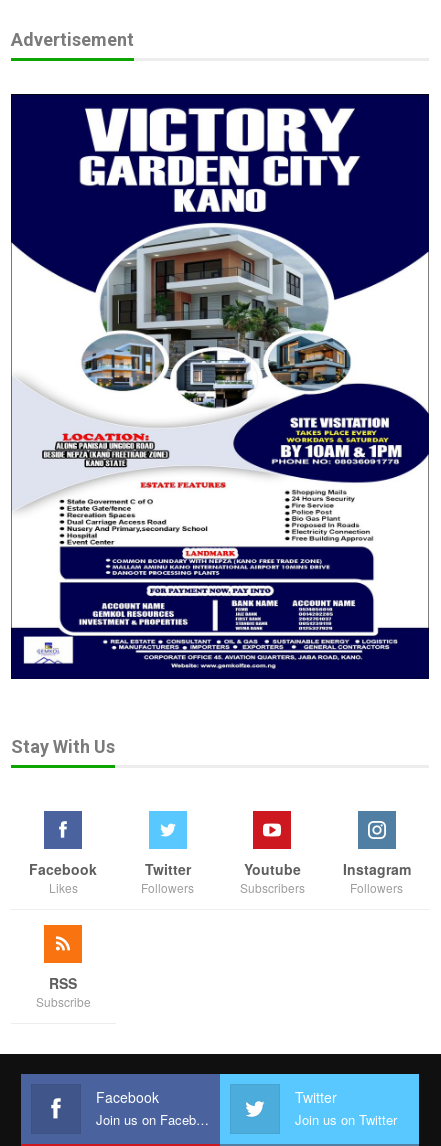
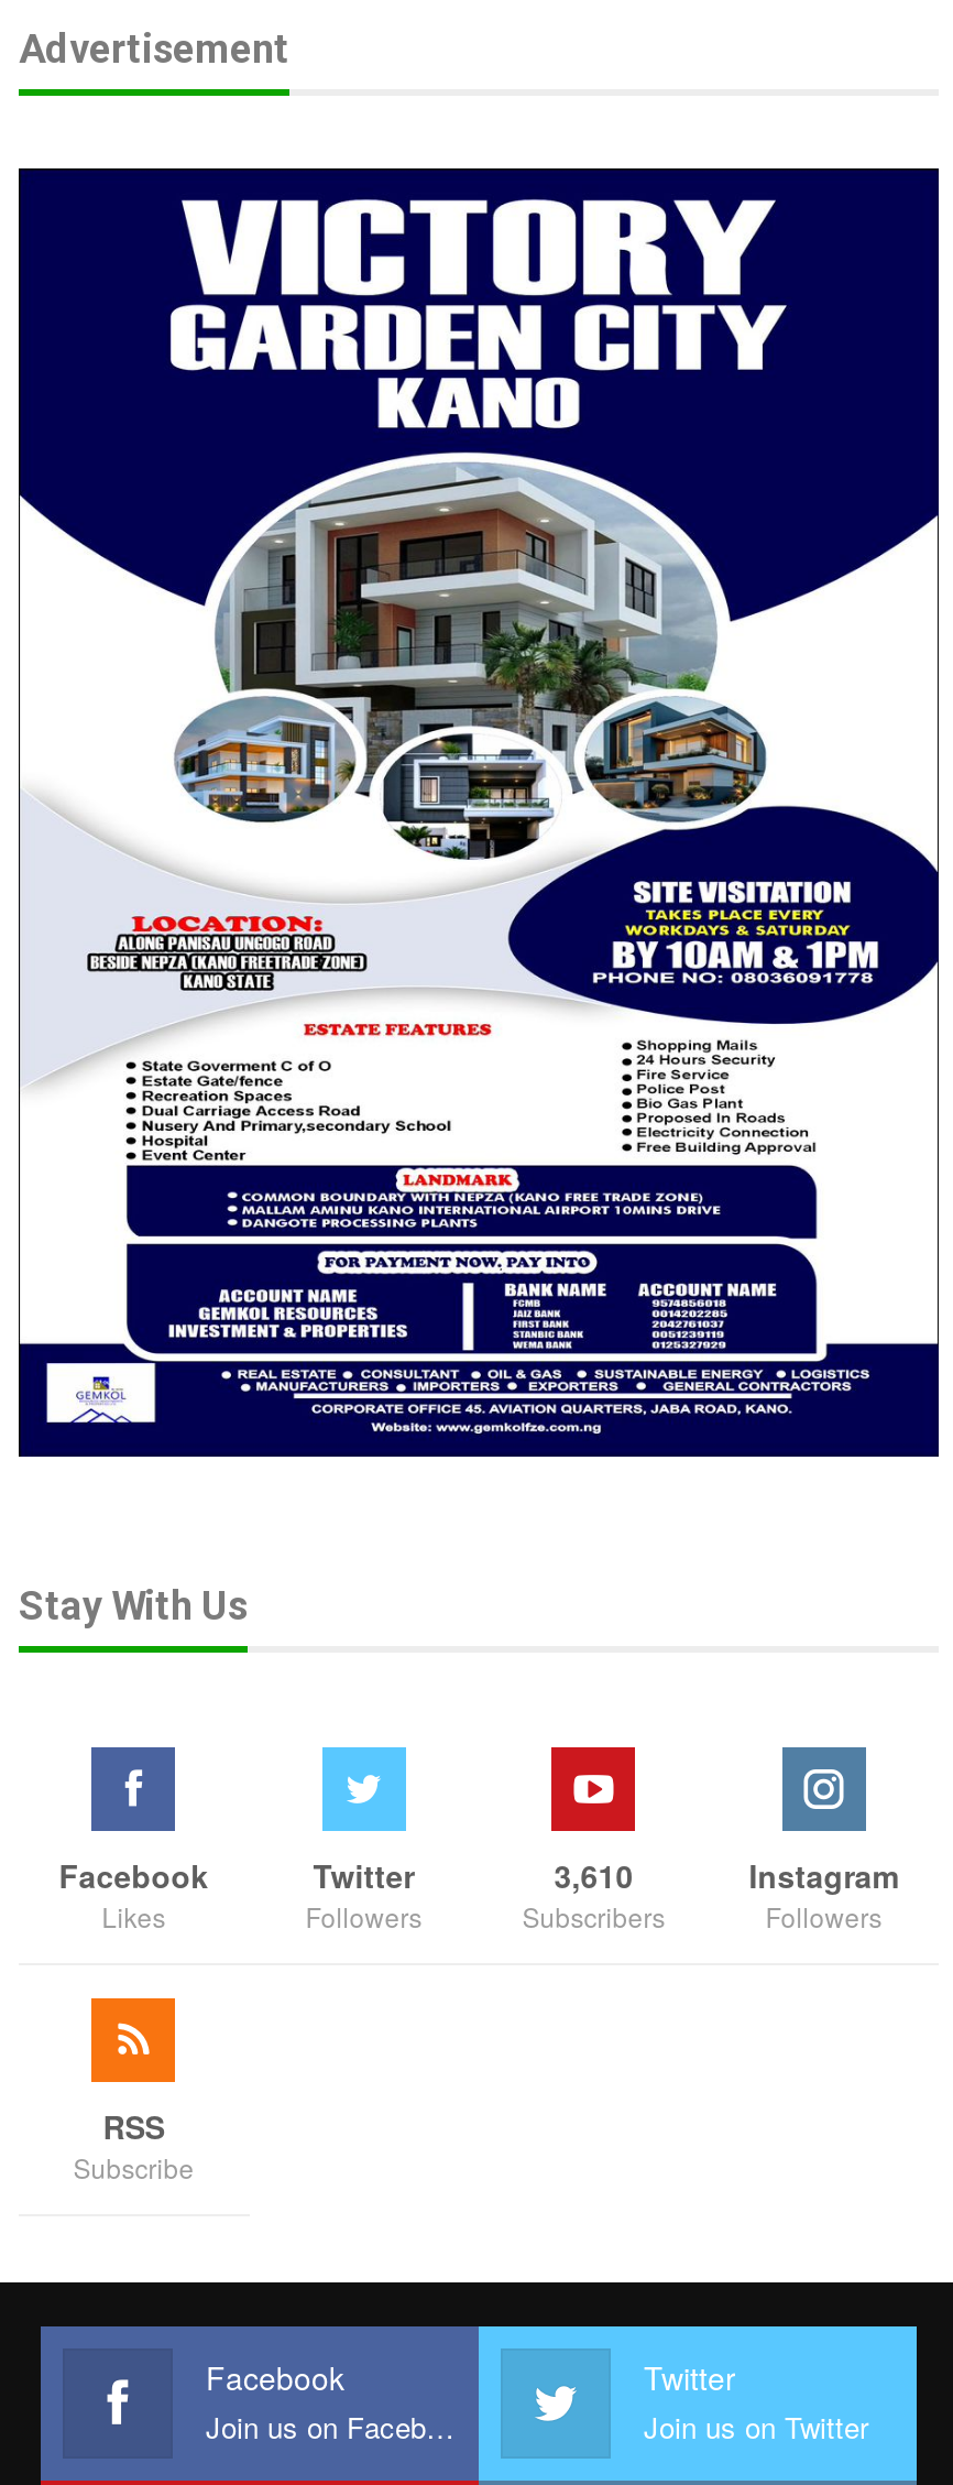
[244,859,301,879] Youtube -> [554,1853,633,1897] 3,610

